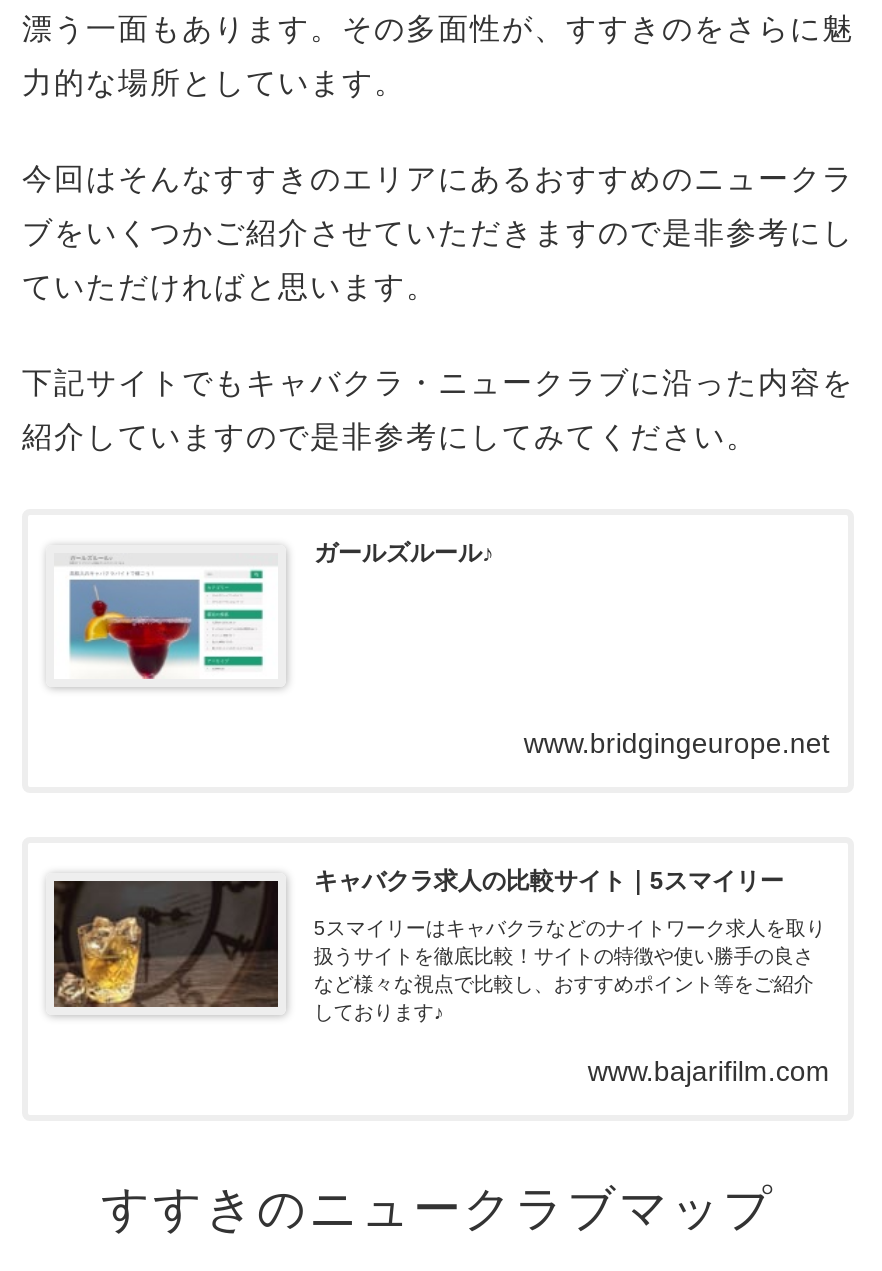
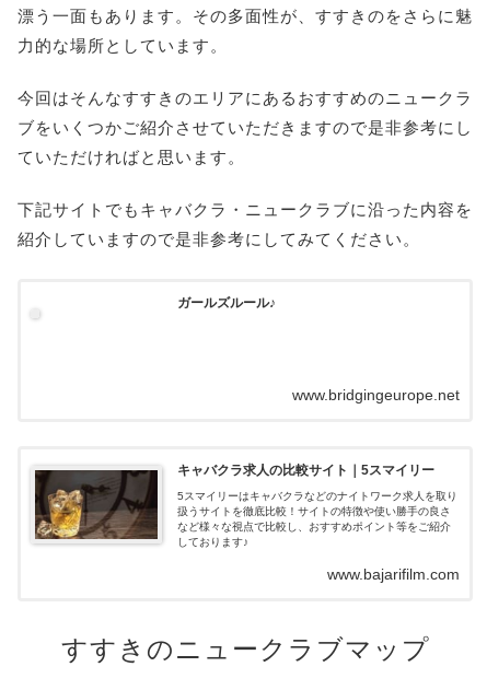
[60,553,288,689] [image] -> none

